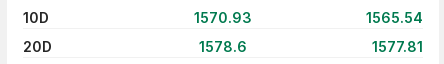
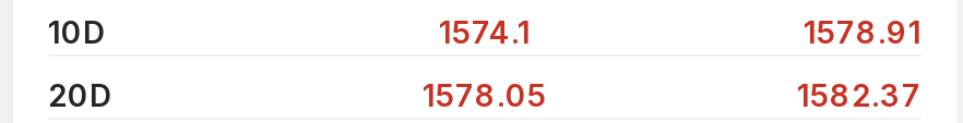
[194,9,252,26] 1570.93 -> [439,13,531,50] 1574.1
[366,9,423,26] 1565.54 -> [804,13,922,50] 1578.91
[199,38,247,55] 1578.6 -> [423,76,547,113] 1578.05
[372,38,423,55] 1577.81 -> [797,76,922,113] 1582.37

